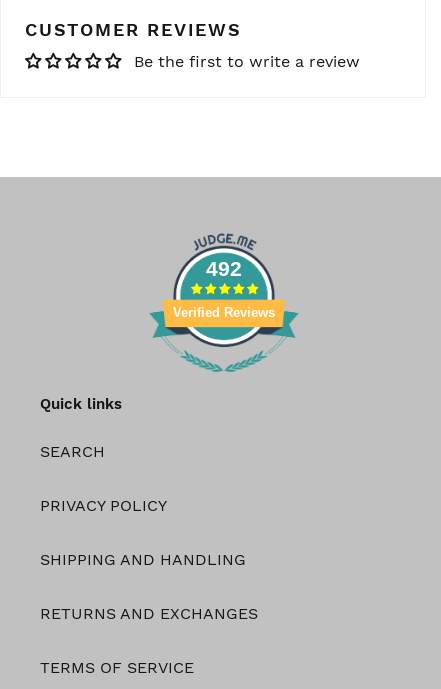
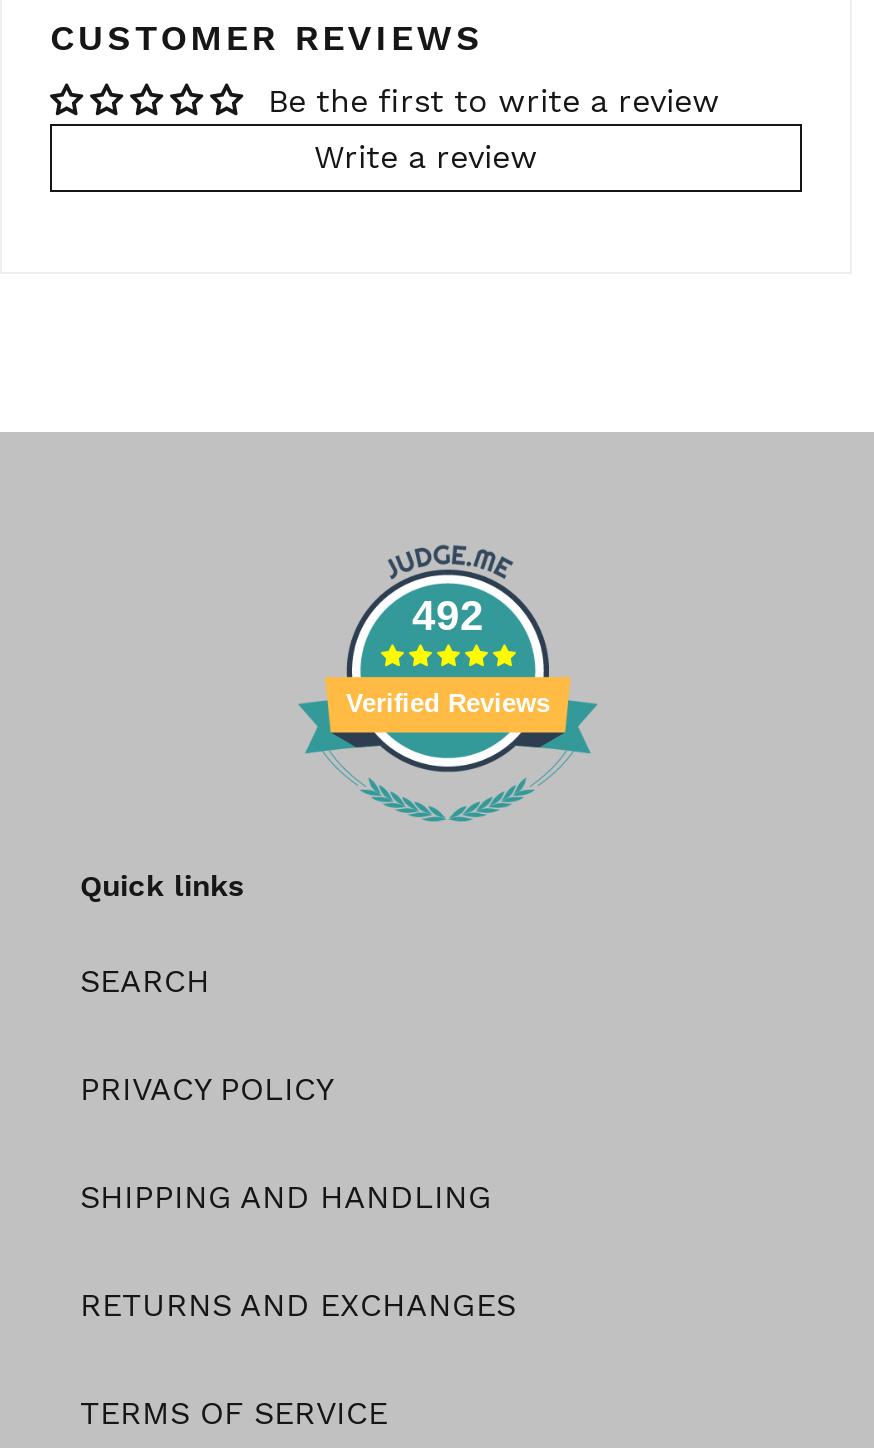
none -> [314,138,538,176] Write a review

